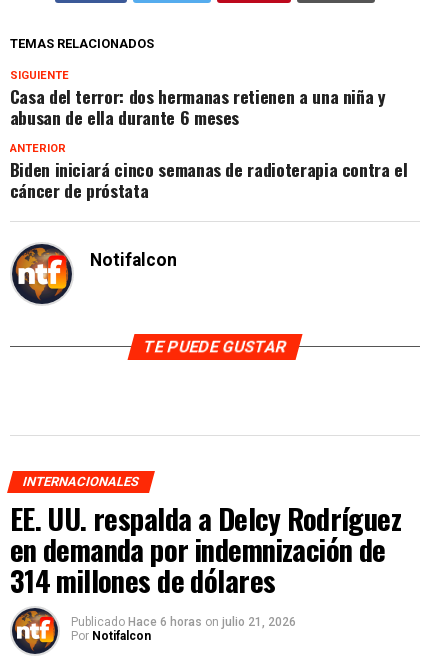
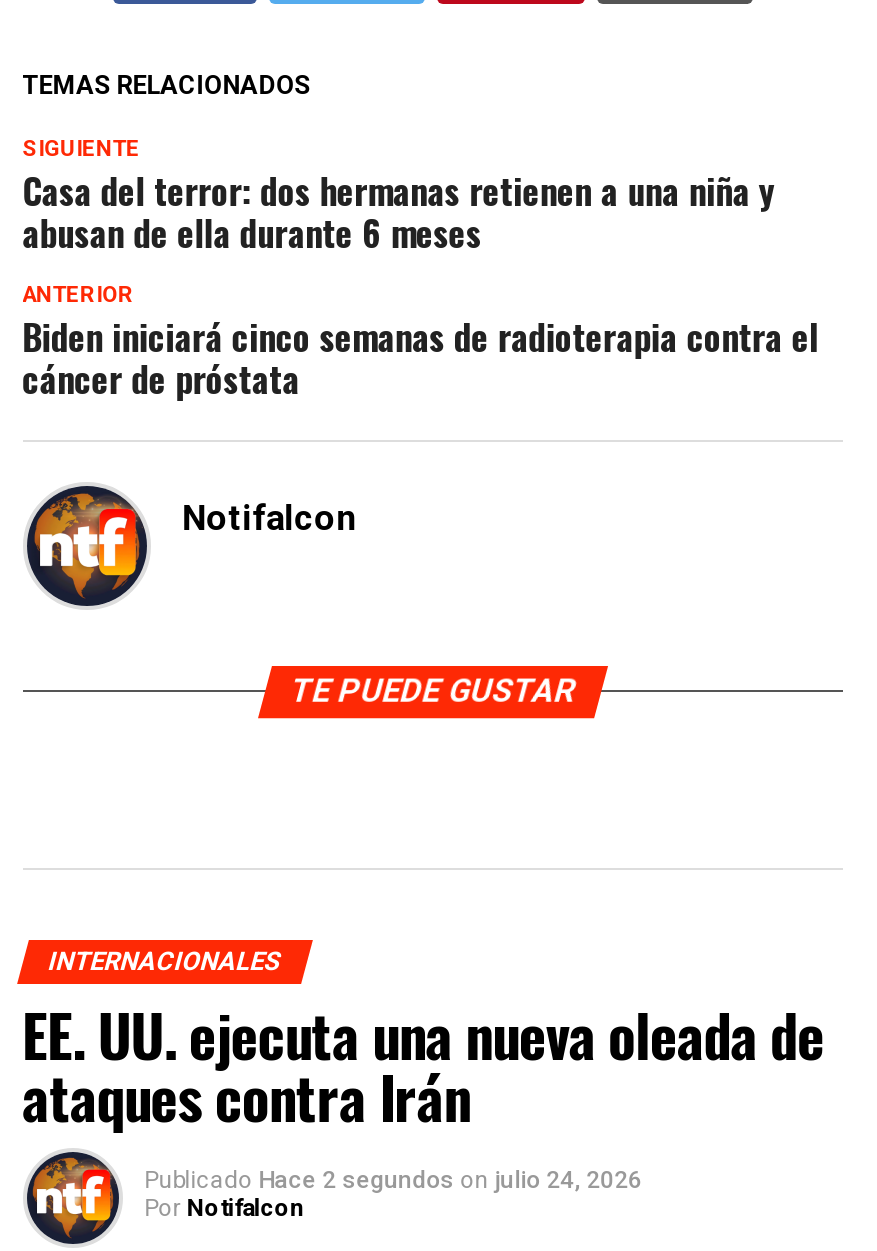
[10,497,401,629] EE. UU. respalda a Delcy Rodríguez | en demanda por indemnización de | 314 millones de dólares | Publicado Hace 6 horas on julio 21, 2026 -> [22,993,824,1195] EE. UU. ejecuta una nueva oleada de | ataques contra Irán | Publicado Hace 2 segundos on julio 24, 2026

